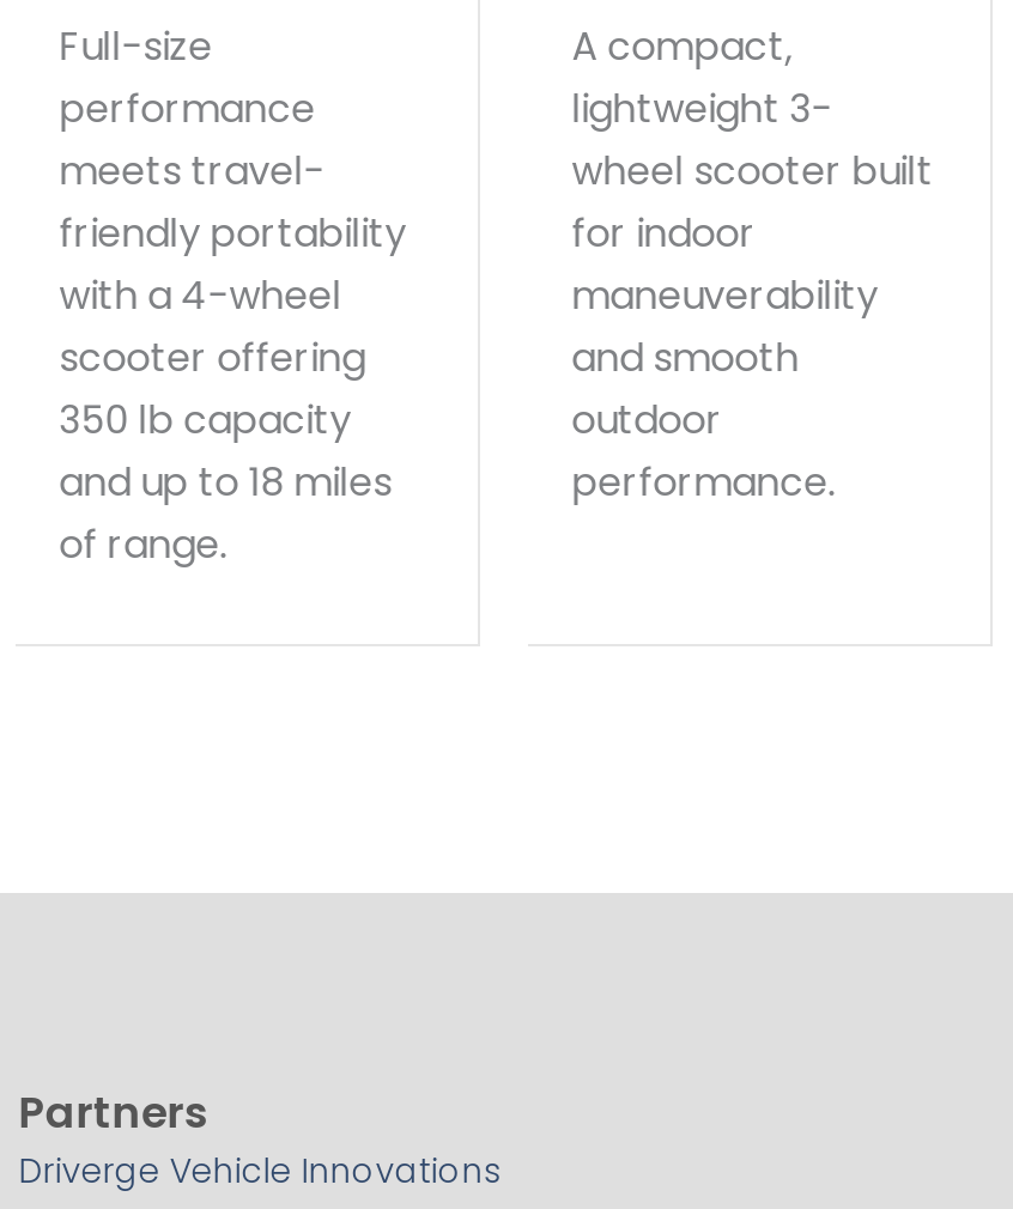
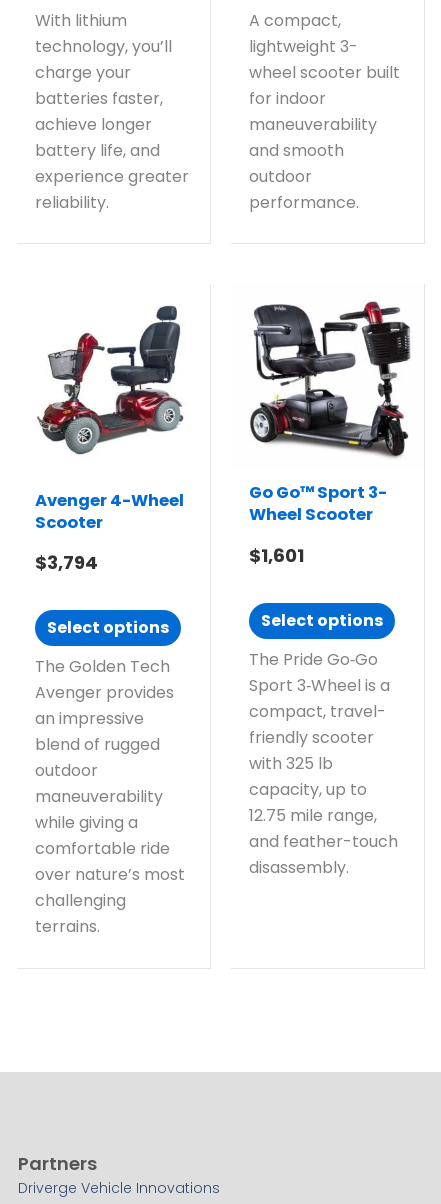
[59,20,406,573] Full-size | performance | meets travel- | friendly portability | with a 4-wheel | scooter offering | 350 lb capacity | and up to 18 miles | of range. -> [35,8,189,213] With lithium | technology, you’ll | charge your | batteries faster, | achieve longer | battery life, and | experience greater | reliability.
none -> [35,305,185,938] [image] | Avenger 4-Wheel | Scooter | $3,794 | Select options | The Golden Tech | Avenger provides | an impressive | blend of rugged | outdoor | maneuverability | while giving a | comfortable ride | over nature’s most | challenging | terrains.
none -> [249,301,411,879] [image] | Go Go™ Sport 3- | Wheel Scooter | $1,601 | Select options | The Pride Go‑Go | Sport 3‑Wheel is a | compact, travel- | friendly scooter | with 325 lb | capacity, up to | 12.75 mile range, | and feather-touch | disassembly.

